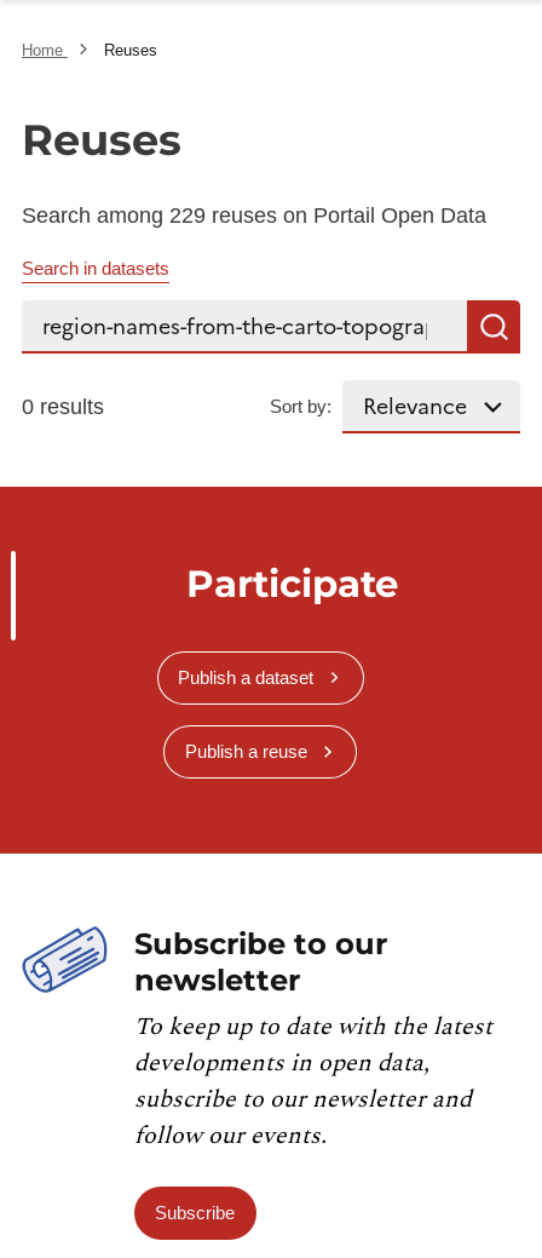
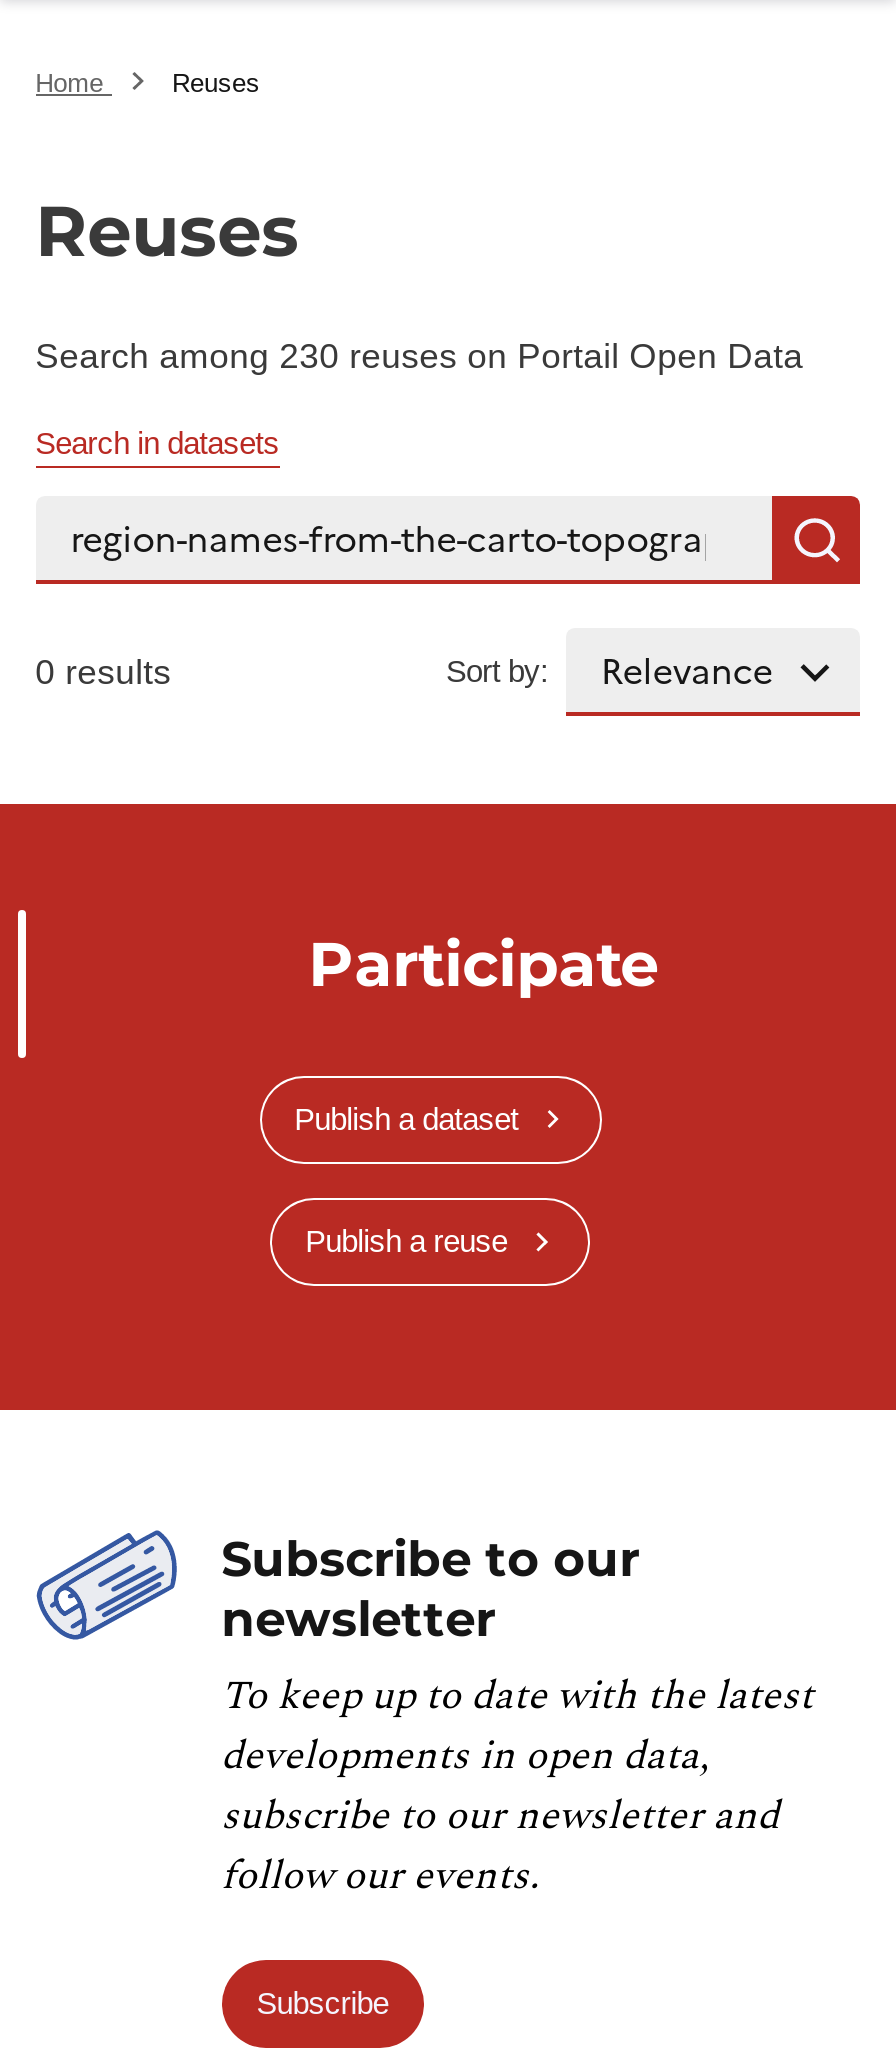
[21,204,486,228] Search among 229 reuses on Portail Open Data -> [35,337,803,377] Search among 230 reuses on Portail Open Data

